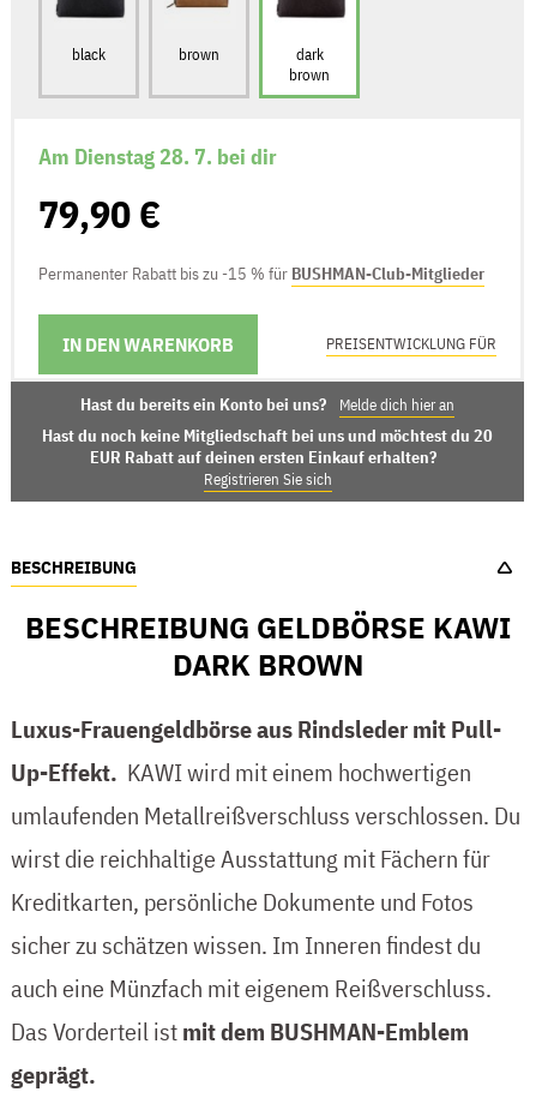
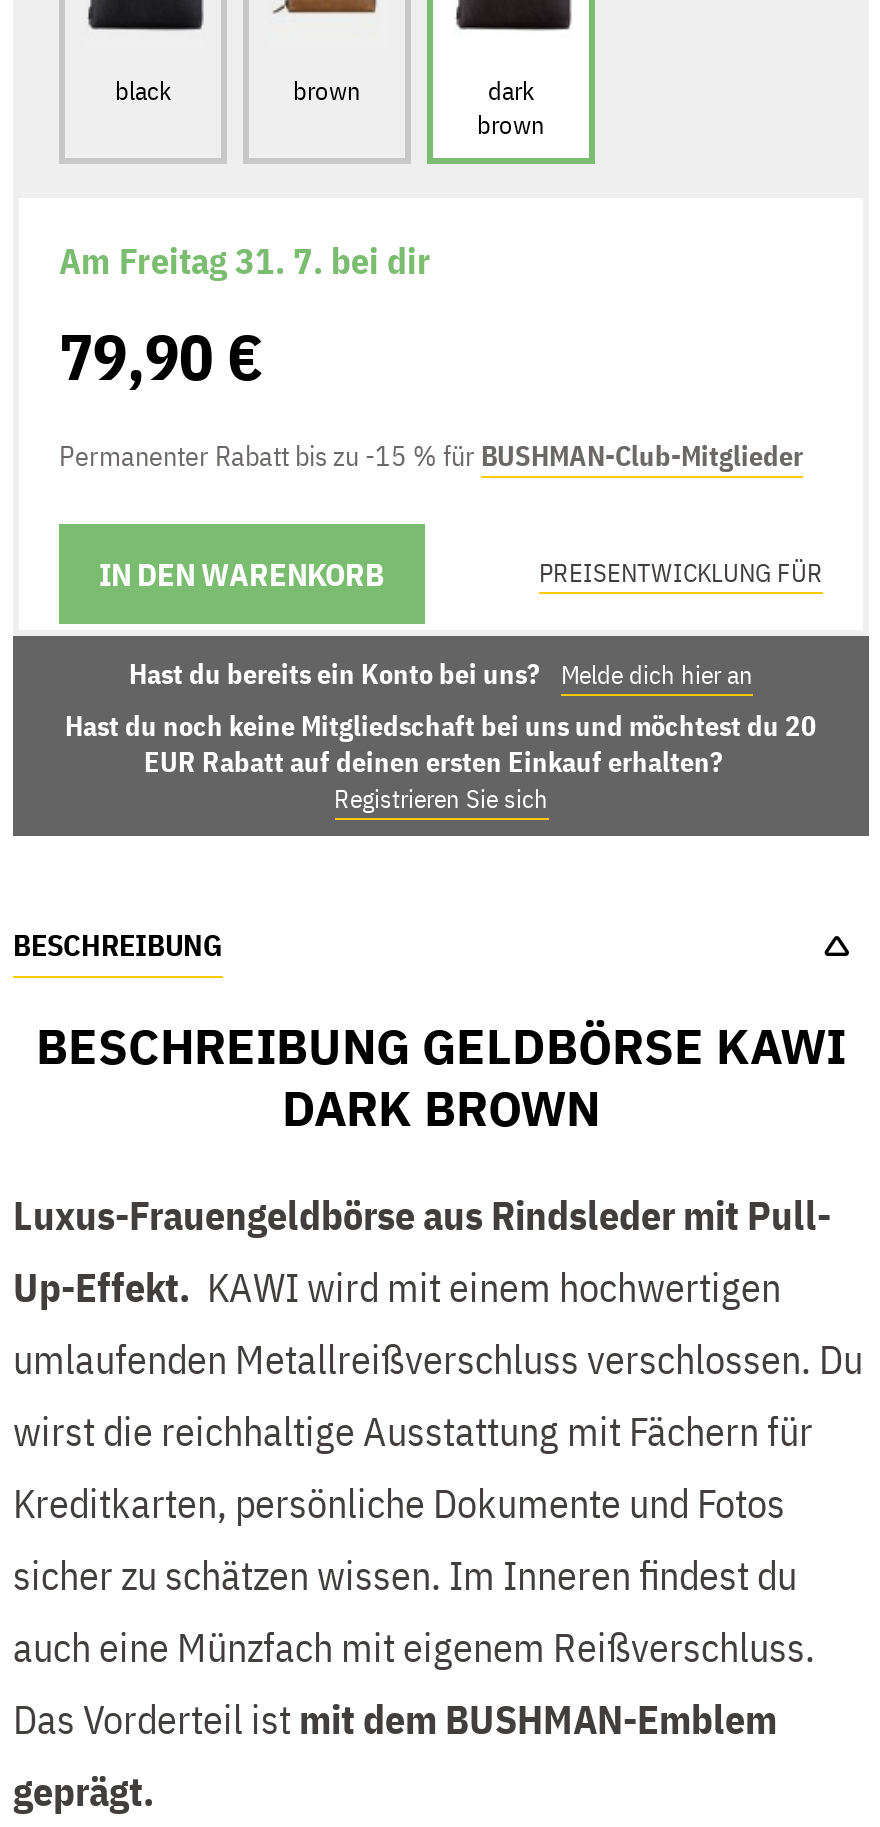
[38,142,277,170] Am Dienstag 28. 7. bei dir -> [59,237,431,283] Am Freitag 31. 7. bei dir

